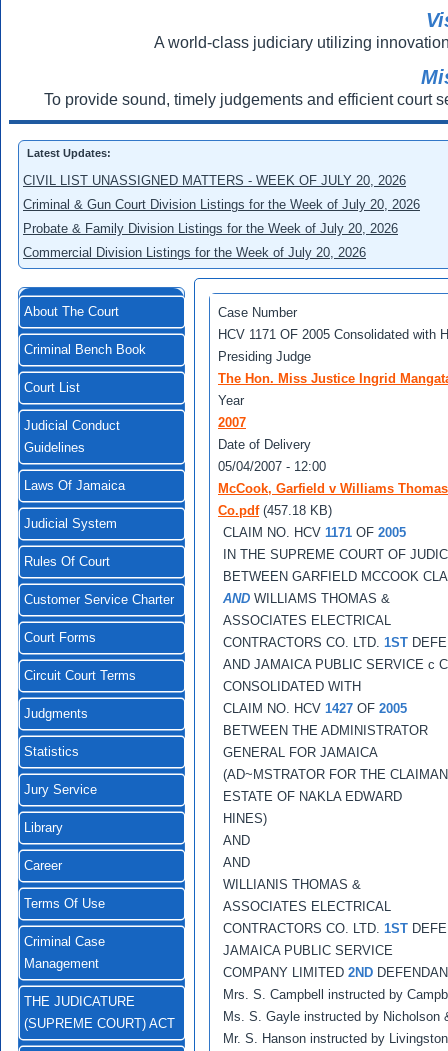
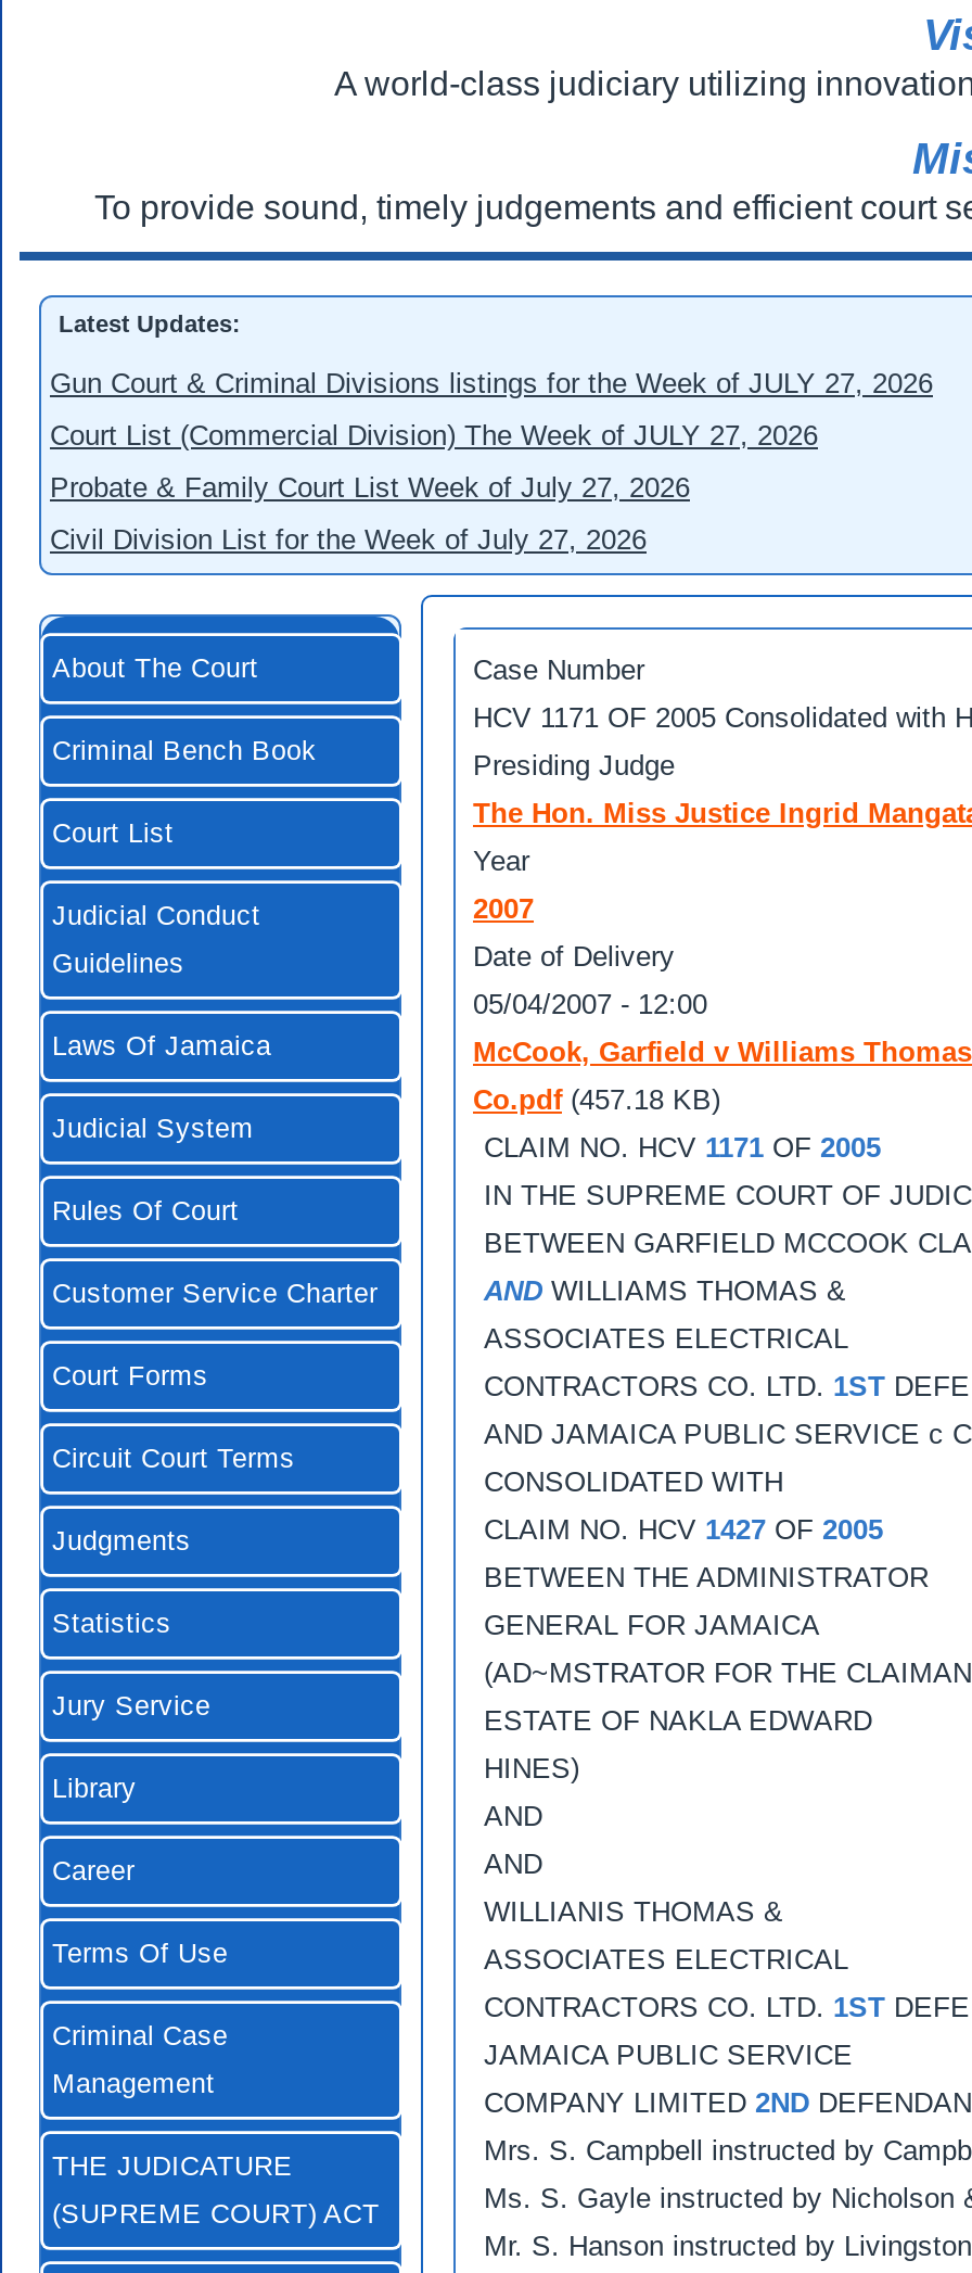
[23,173,406,188] CIVIL LIST UNASSIGNED MATTERS - WEEK OF JULY 20, 2026 -> [50,367,933,399] Gun Court & Criminal Divisions listings for the Week of JULY 27, 2026
[23,197,420,212] Criminal & Gun Court Division Listings for the Week of July 20, 2026 -> [50,419,818,452] Court List (Commercial Division) The Week of JULY 27, 2026
[23,221,398,236] Probate & Family Division Listings for the Week of July 20, 2026 -> [50,471,690,504] Probate & Family Court List Week of July 27, 2026
[23,245,366,260] Commercial Division Listings for the Week of July 20, 2026 -> [50,523,647,556] Civil Division List for the Week of July 27, 2026

